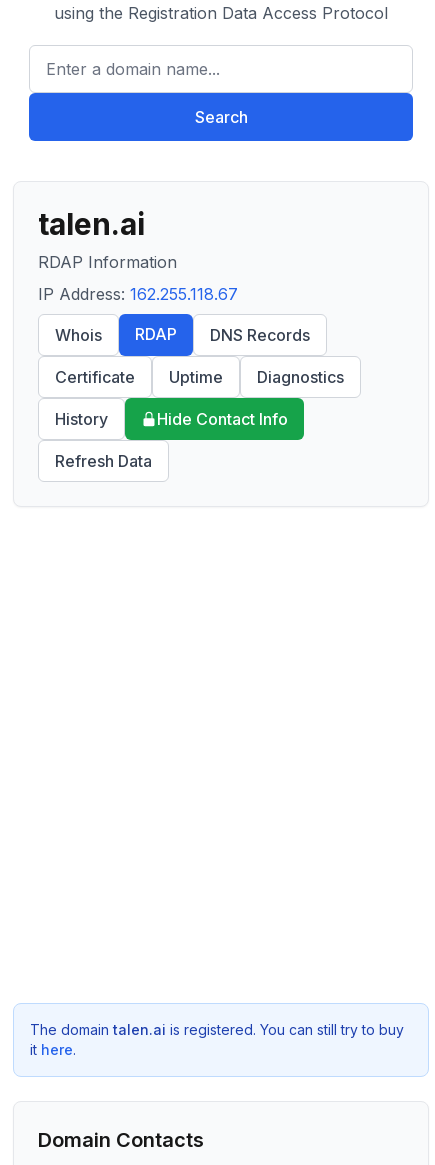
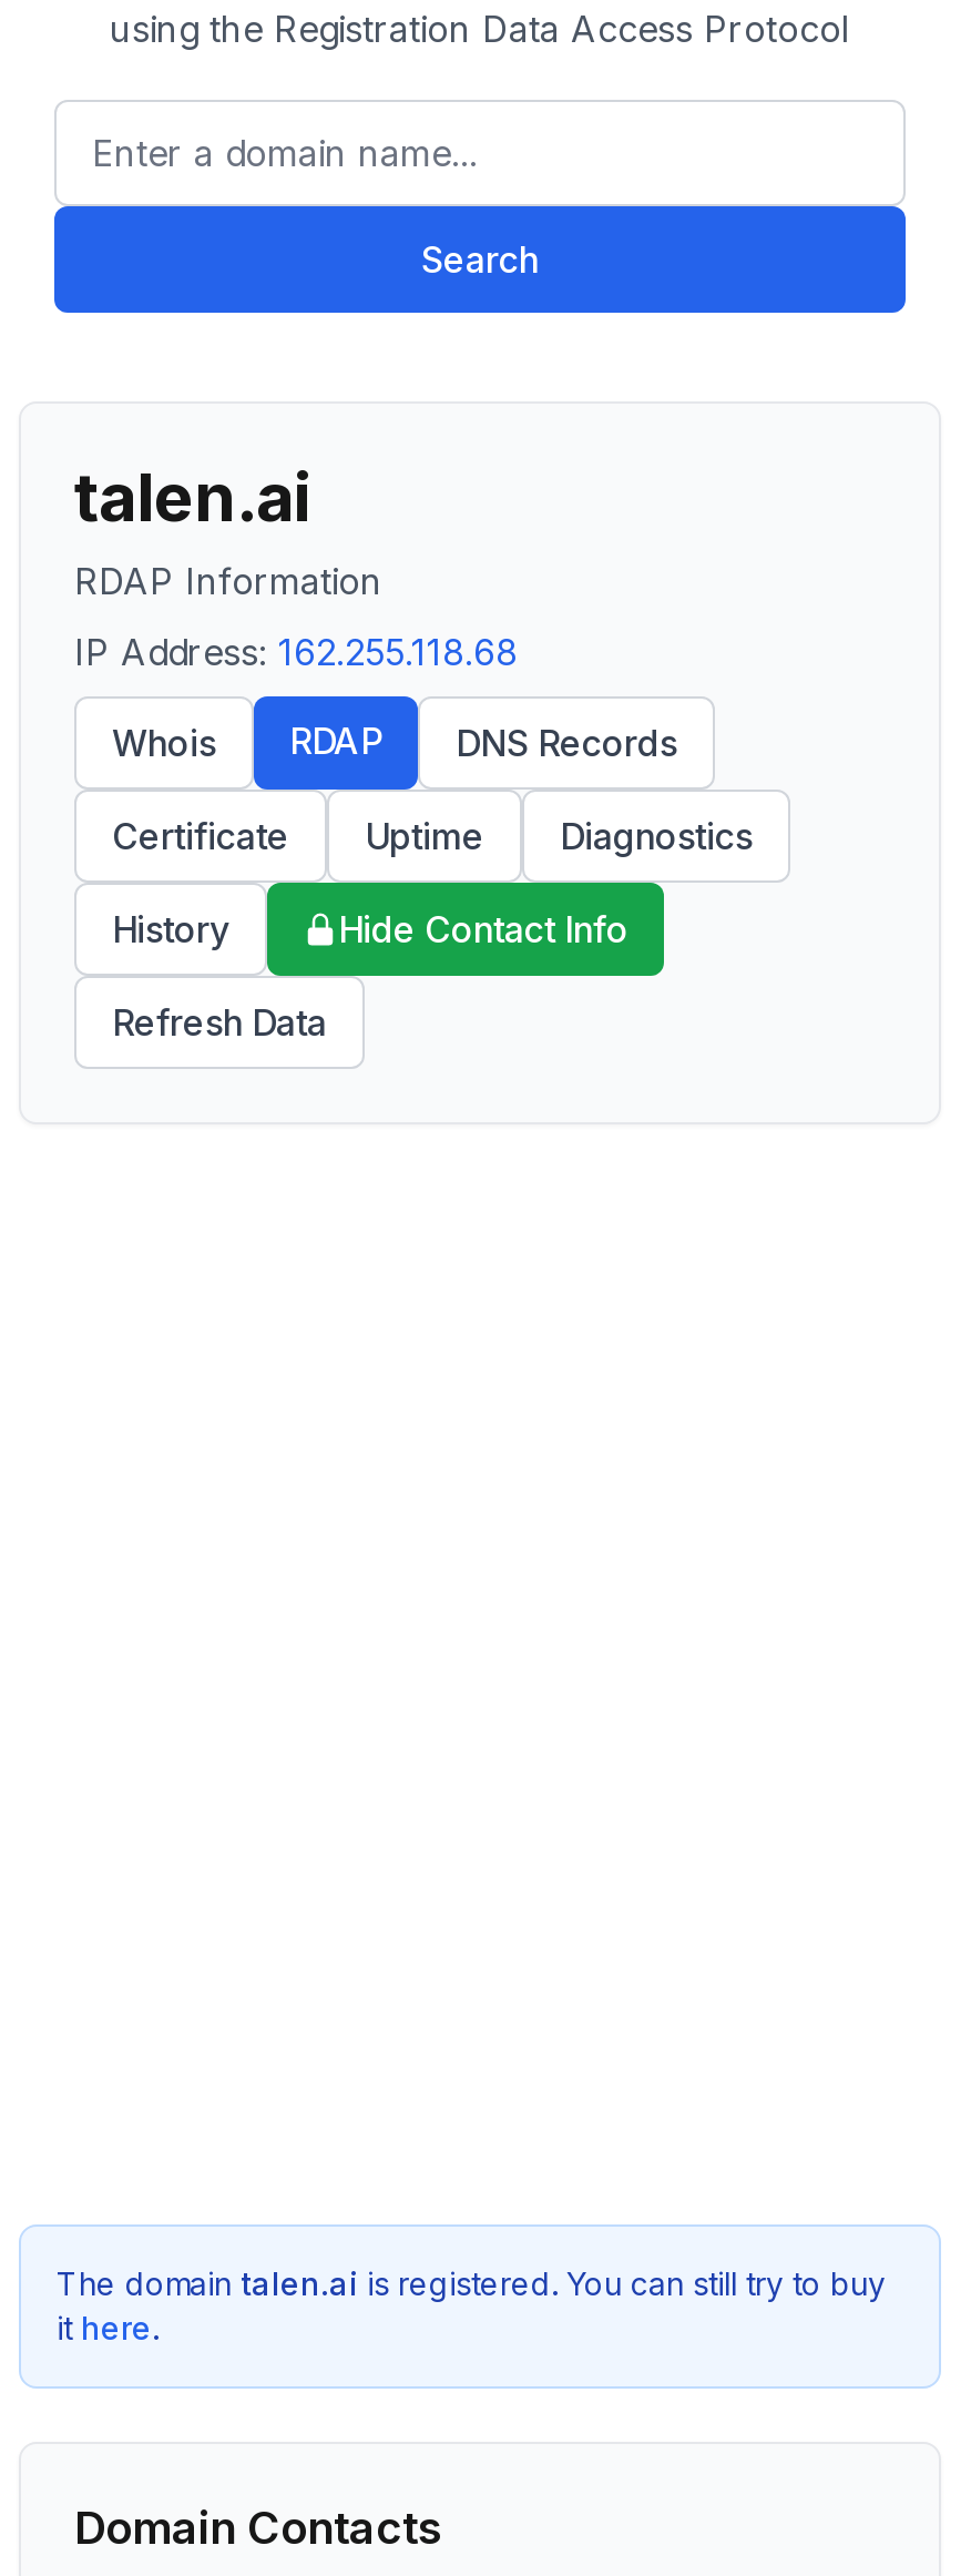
[38,284,238,304] IP Address: 162.255.118.67 -> [74,630,518,674] IP Address: 162.255.118.68

